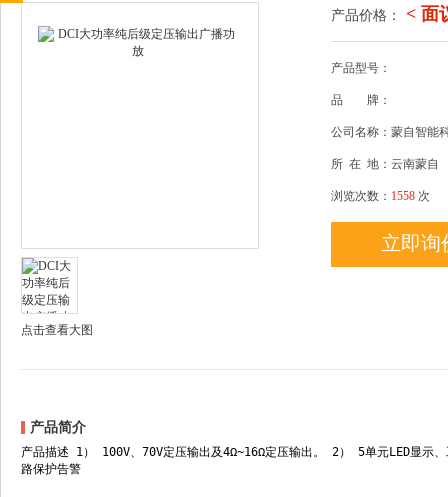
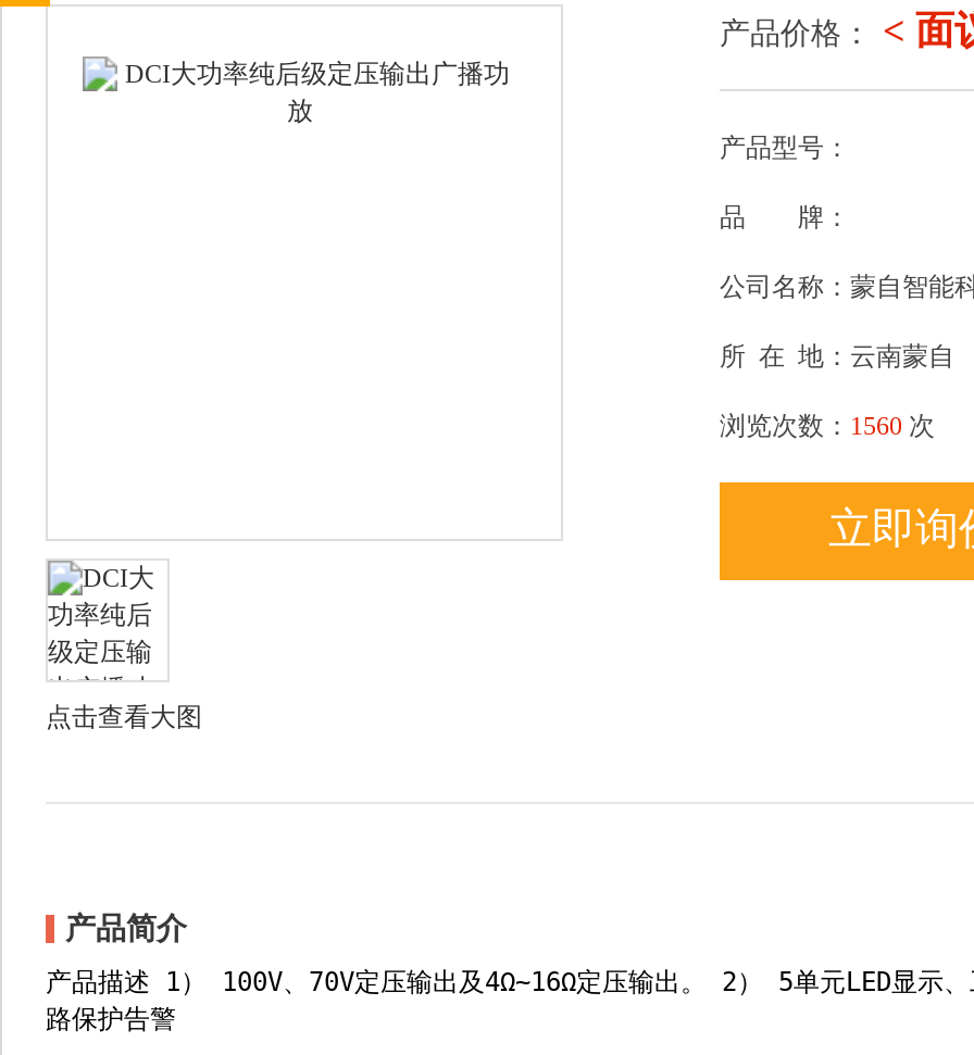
[331,189,430,203] 浏览次数：1558次 -> [720,411,935,441] 浏览次数：1560次

